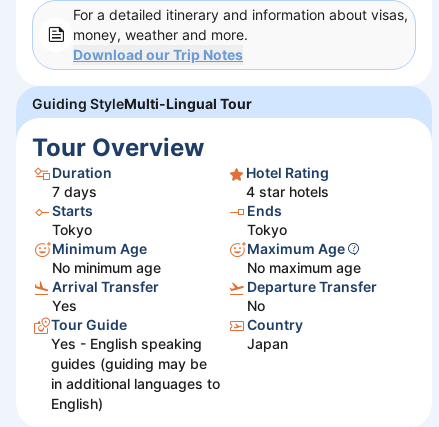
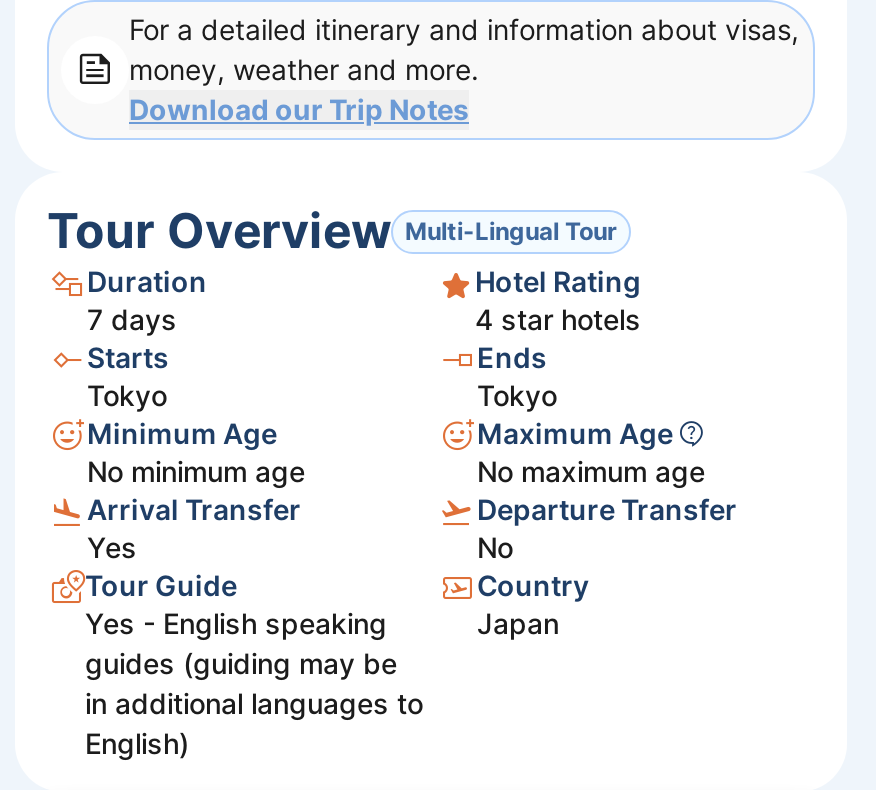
[32,95,252,162] Guiding StyleMulti-Lingual Tour | Tour Overview -> [47,202,617,260] Tour Overview Multi-Lingual Tour

